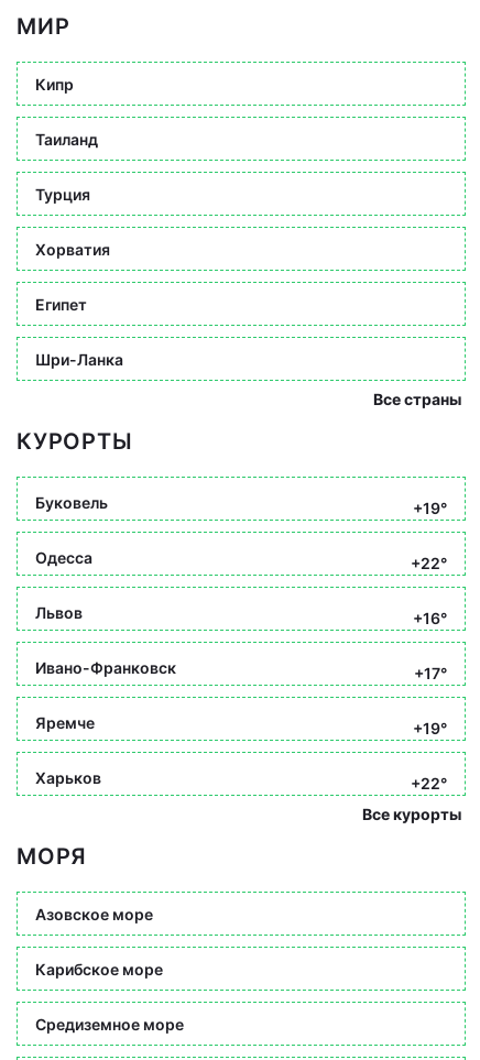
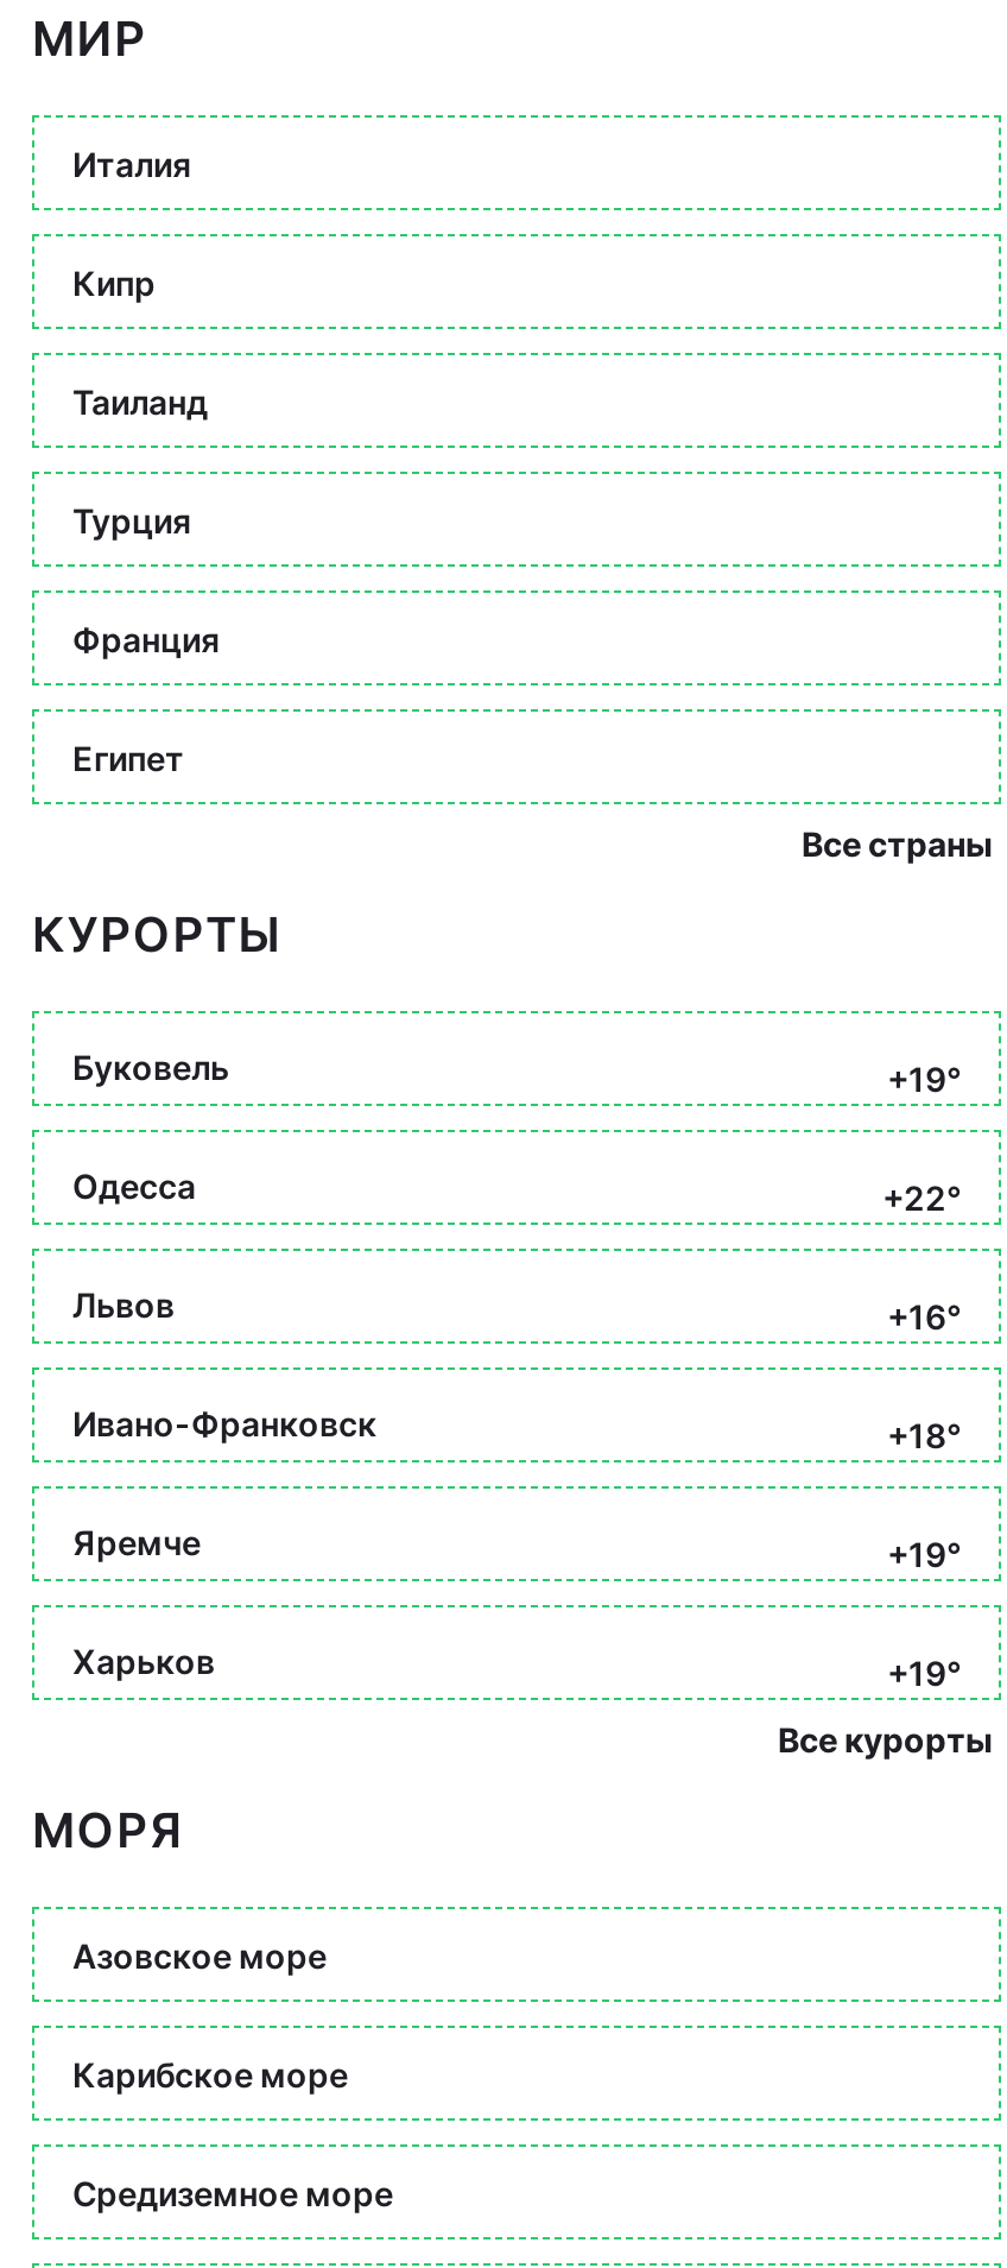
none -> [72,143,191,183] Италия
moved [35,74,98,203] -> [72,261,208,539]: Кипр | Таиланд | Турция
[35,239,110,258] Хорватия -> [72,618,220,658] Франция
moved [35,294,87,313] -> [72,737,184,777]: Египет
[35,349,123,368] Шри-Ланка -> none
[414,664,447,682] +17° -> [887,1415,961,1455] +18°
[411,774,447,793] +22° -> [887,1653,961,1693] +19°

